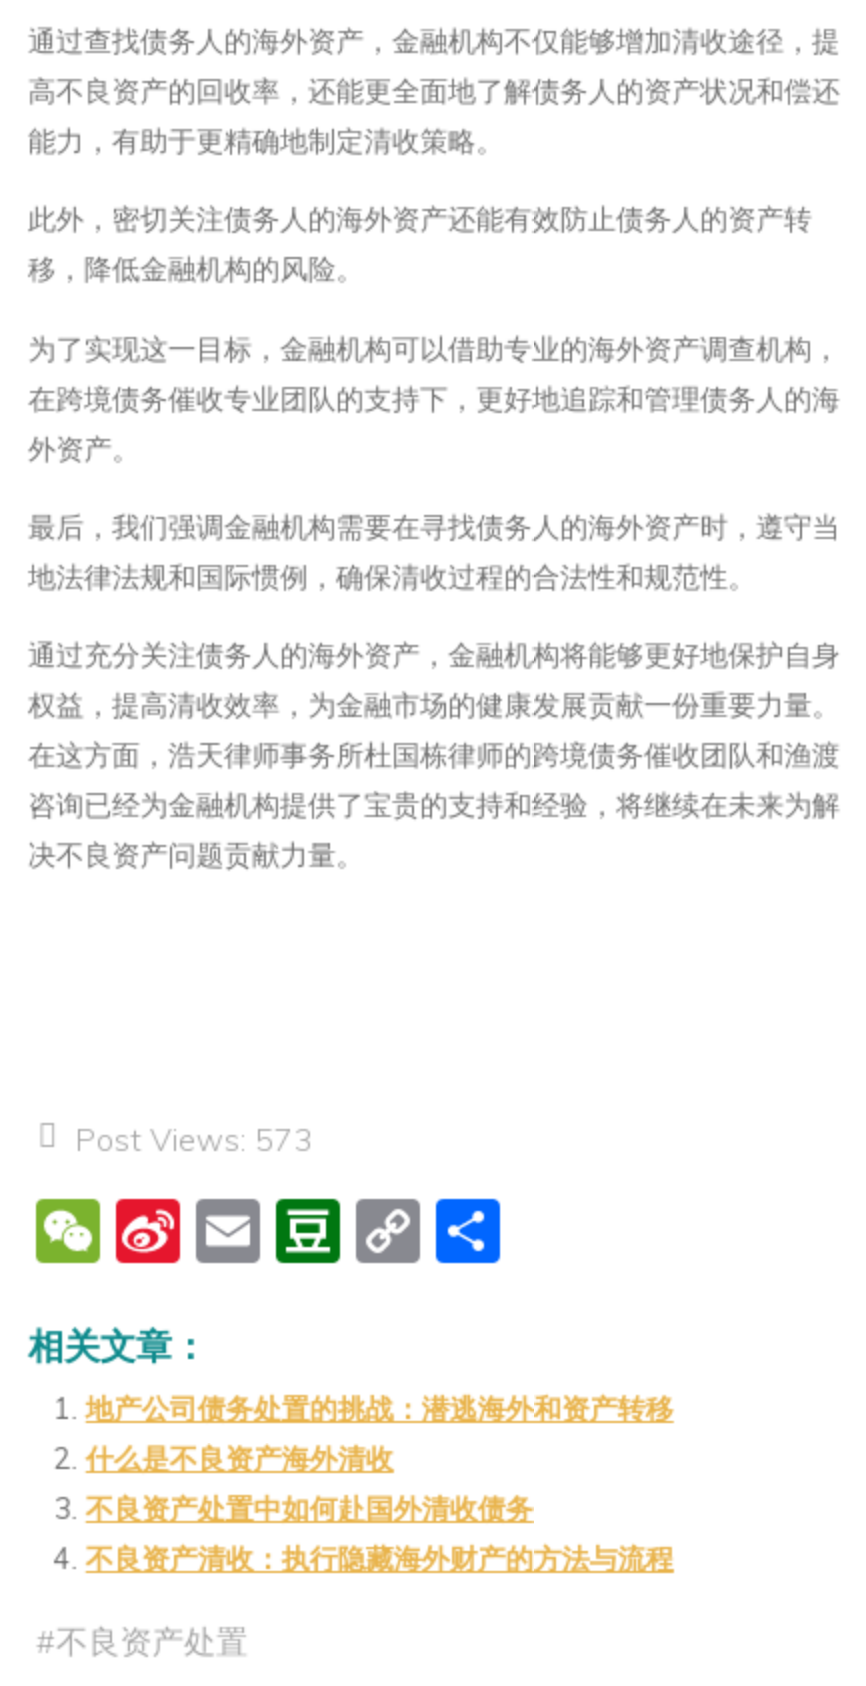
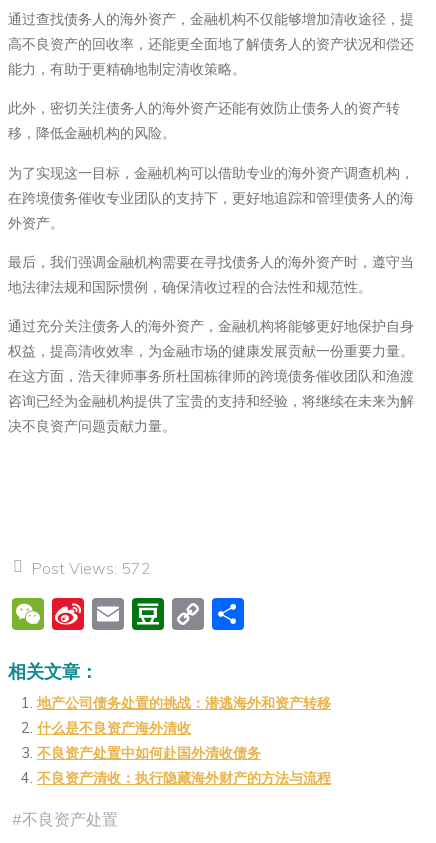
[77,1118,315,1158] Post Views: 573 -> [32,558,151,578] Post Views: 572

